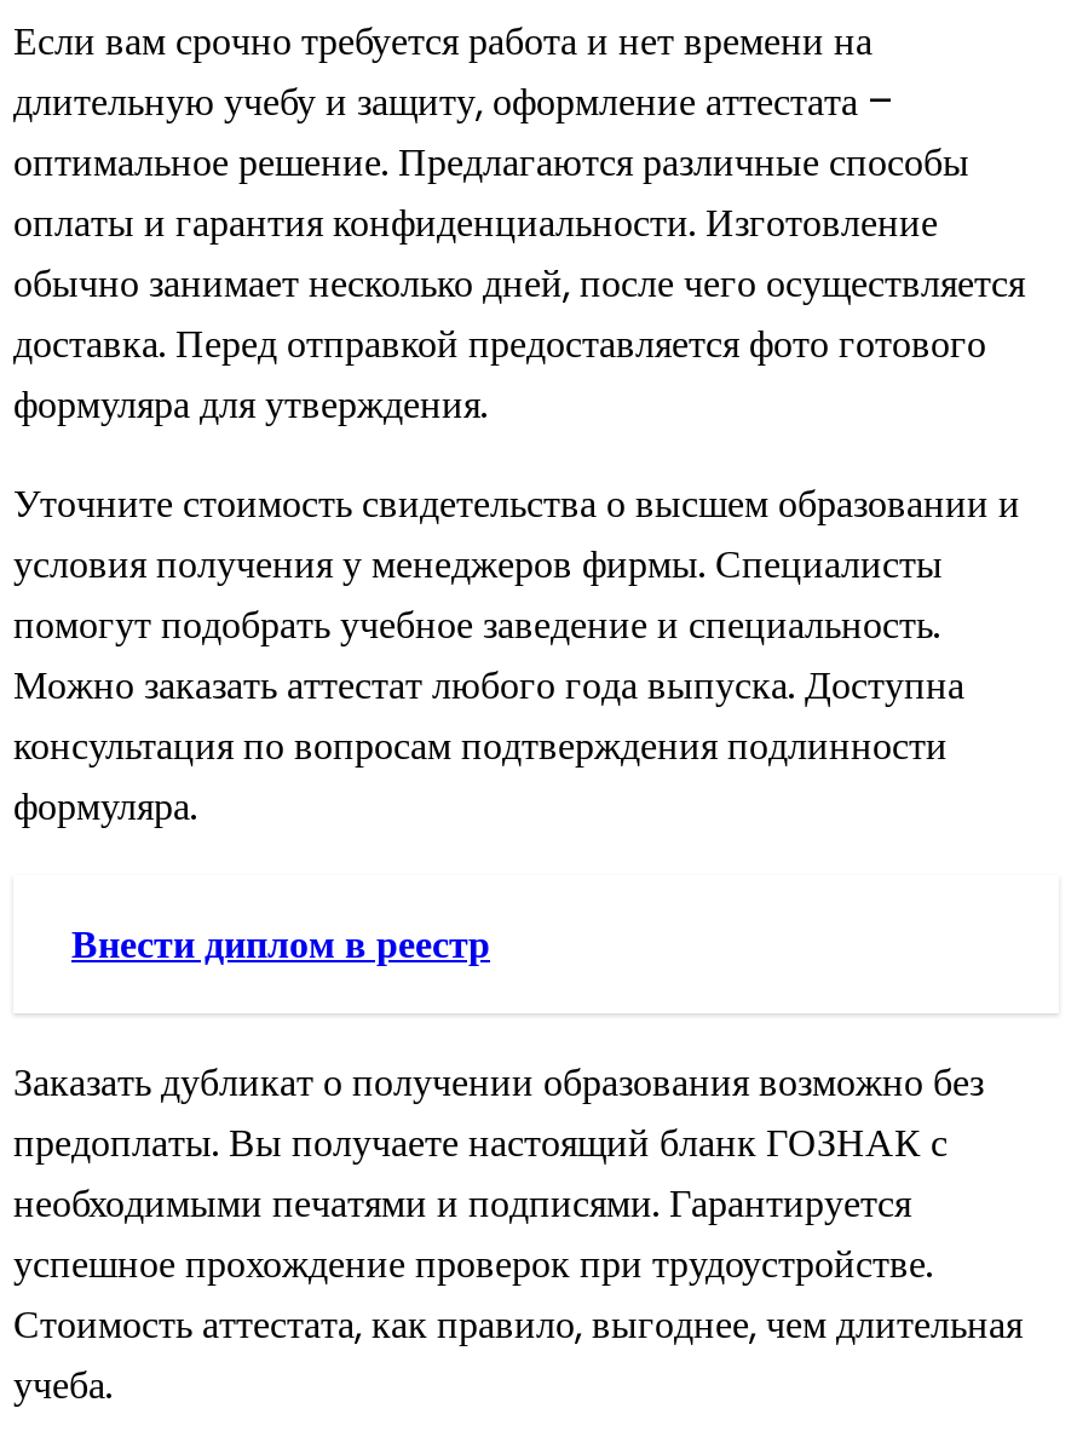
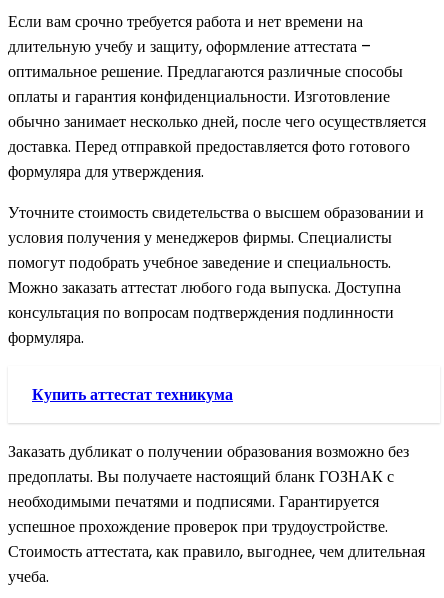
[71,916,490,971] Внести диплом в реестр -> [32,383,233,406] Купить аттестат техникума

